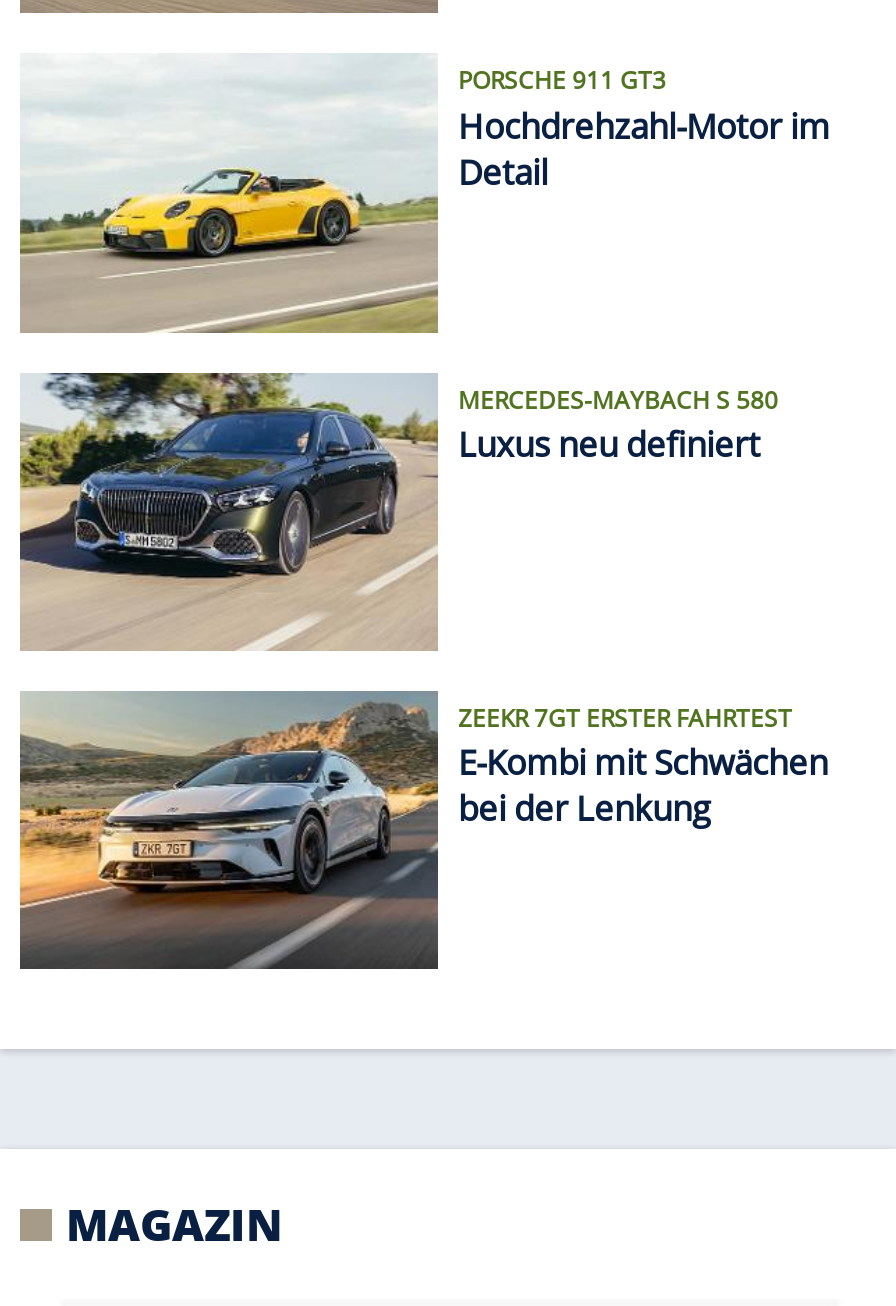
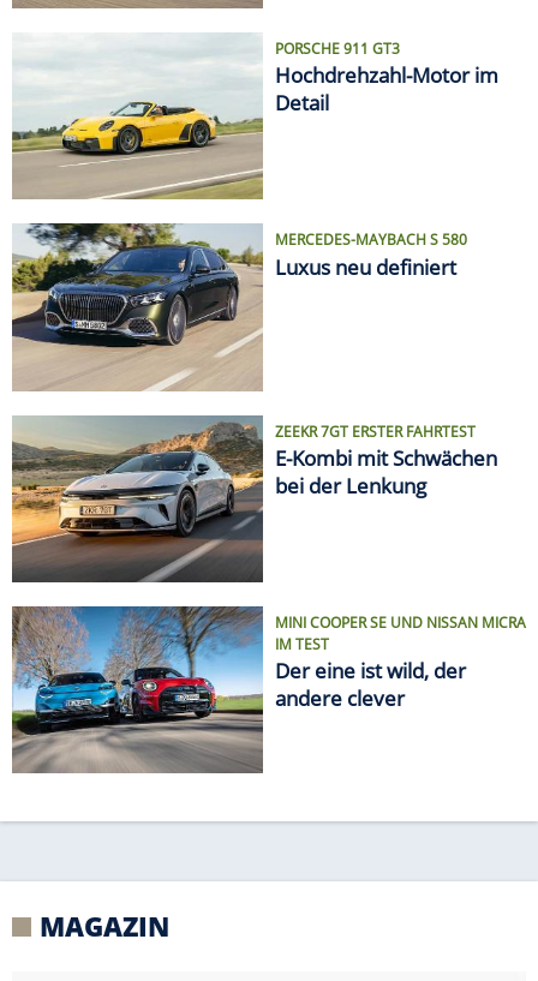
none -> [11,606,526,773] [image] | MINI COOPER SE UND NISSAN MICRA | IM TEST | Der eine ist wild, der | andere clever

